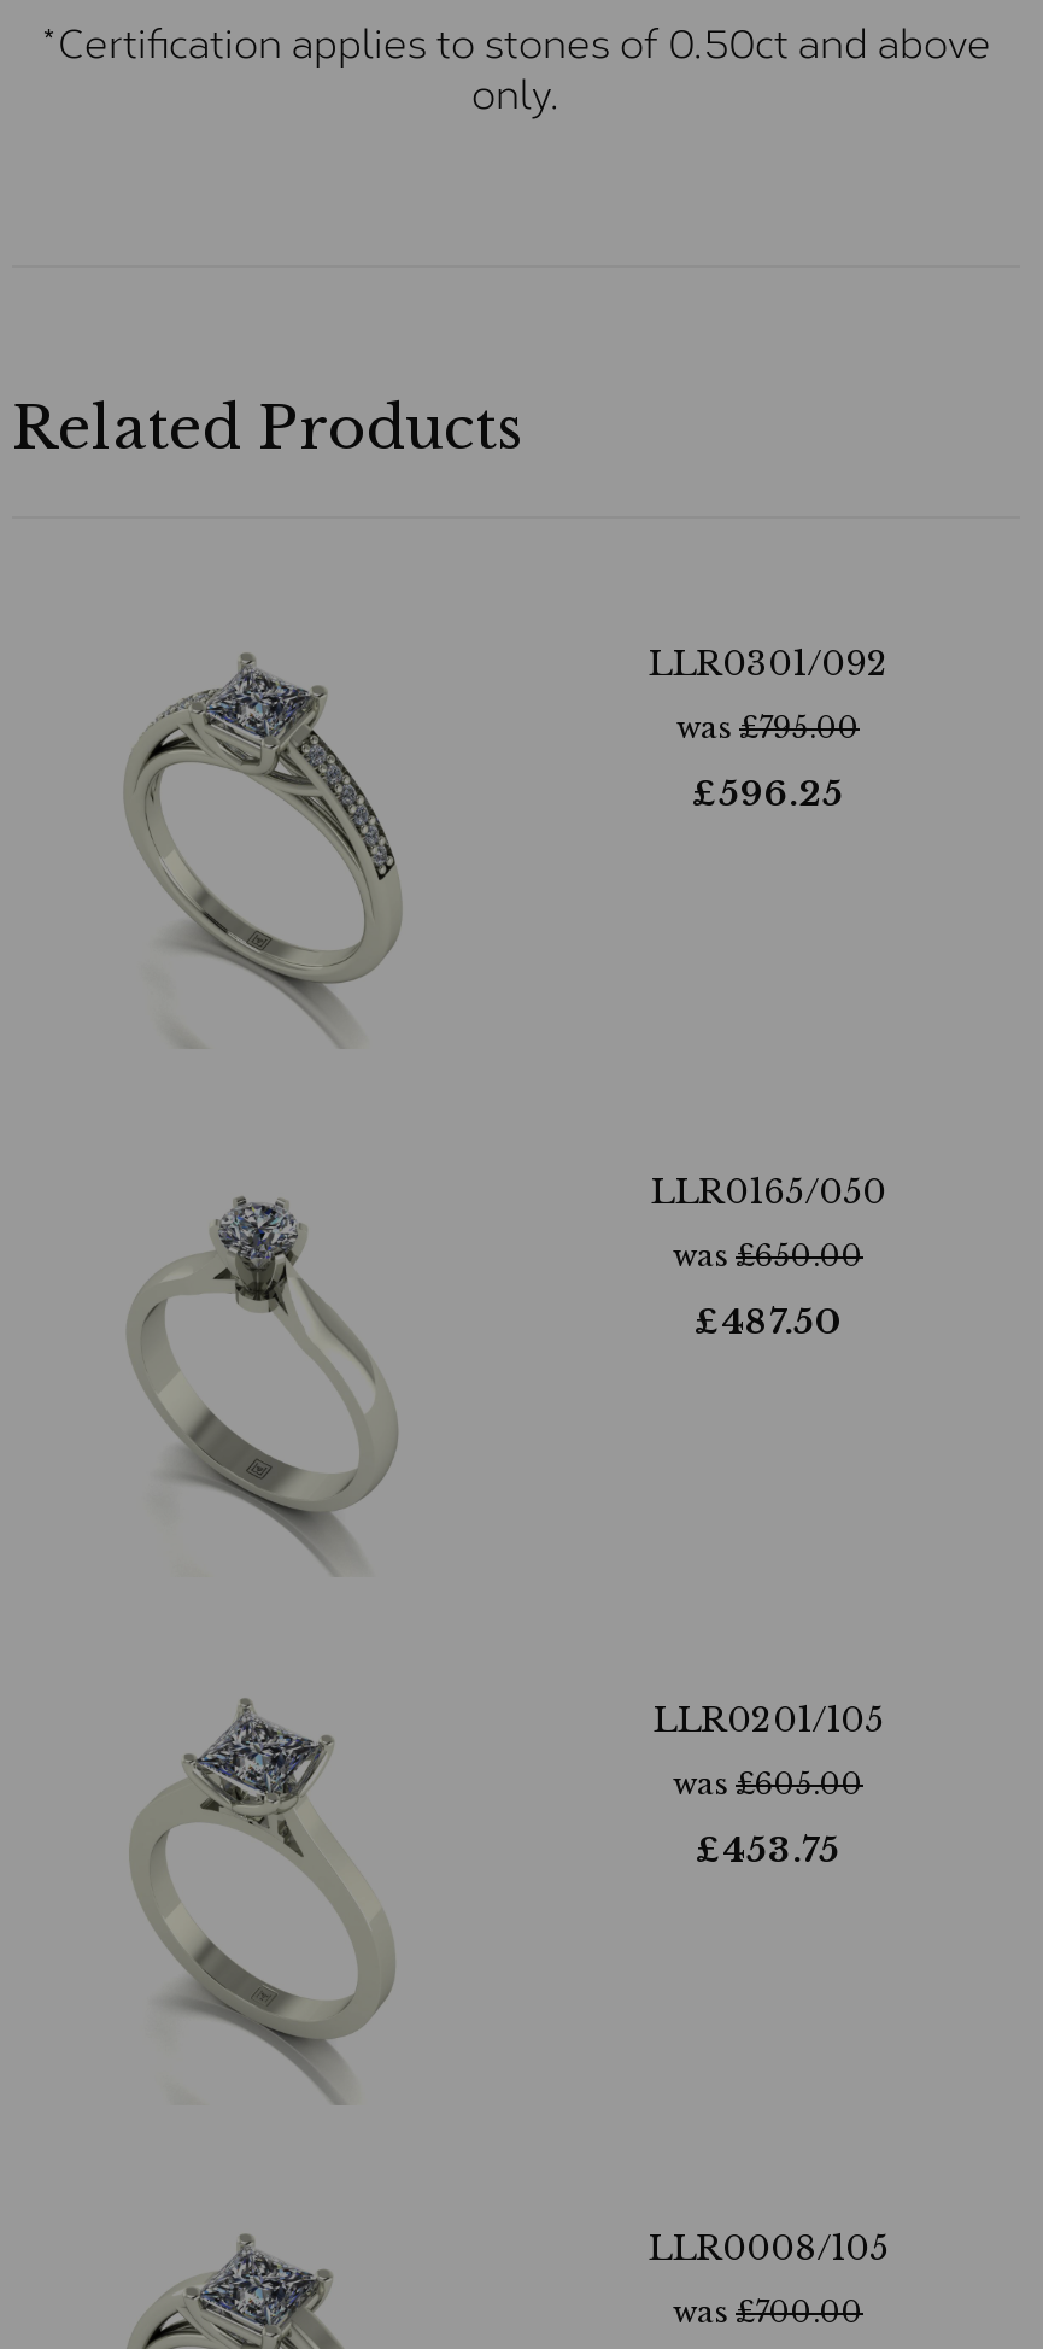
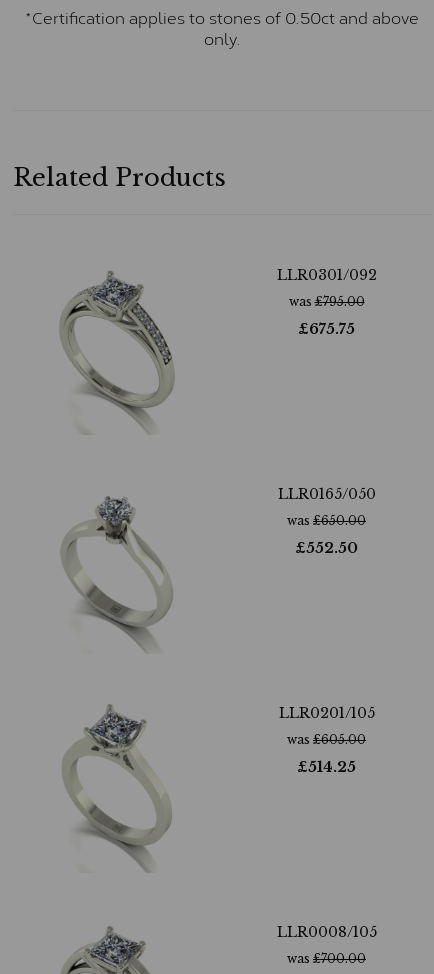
[692,772,844,816] £596.25 -> [298,320,355,338] £675.75
[695,1300,842,1344] £487.50 -> [295,539,358,557] £552.50
[696,1829,840,1872] £453.75 -> [297,758,356,776] £514.25

